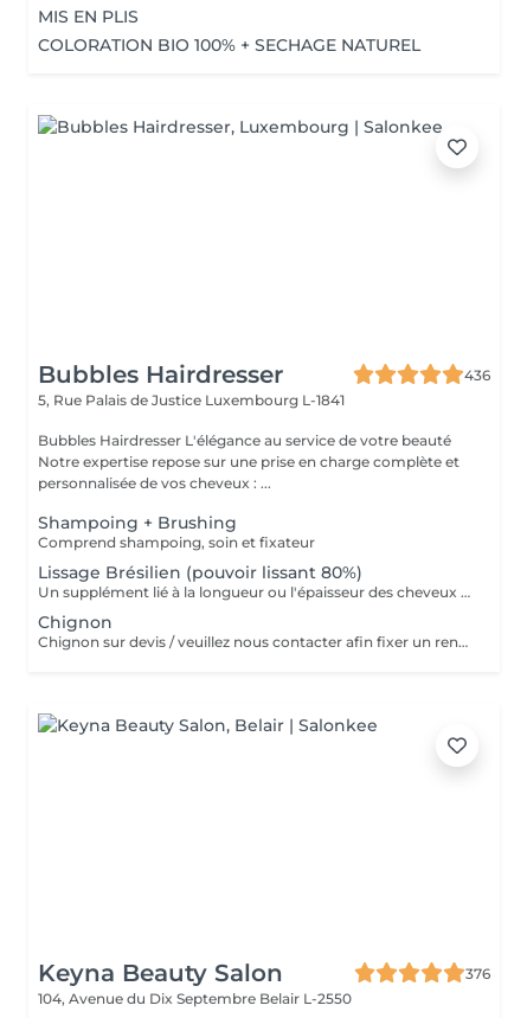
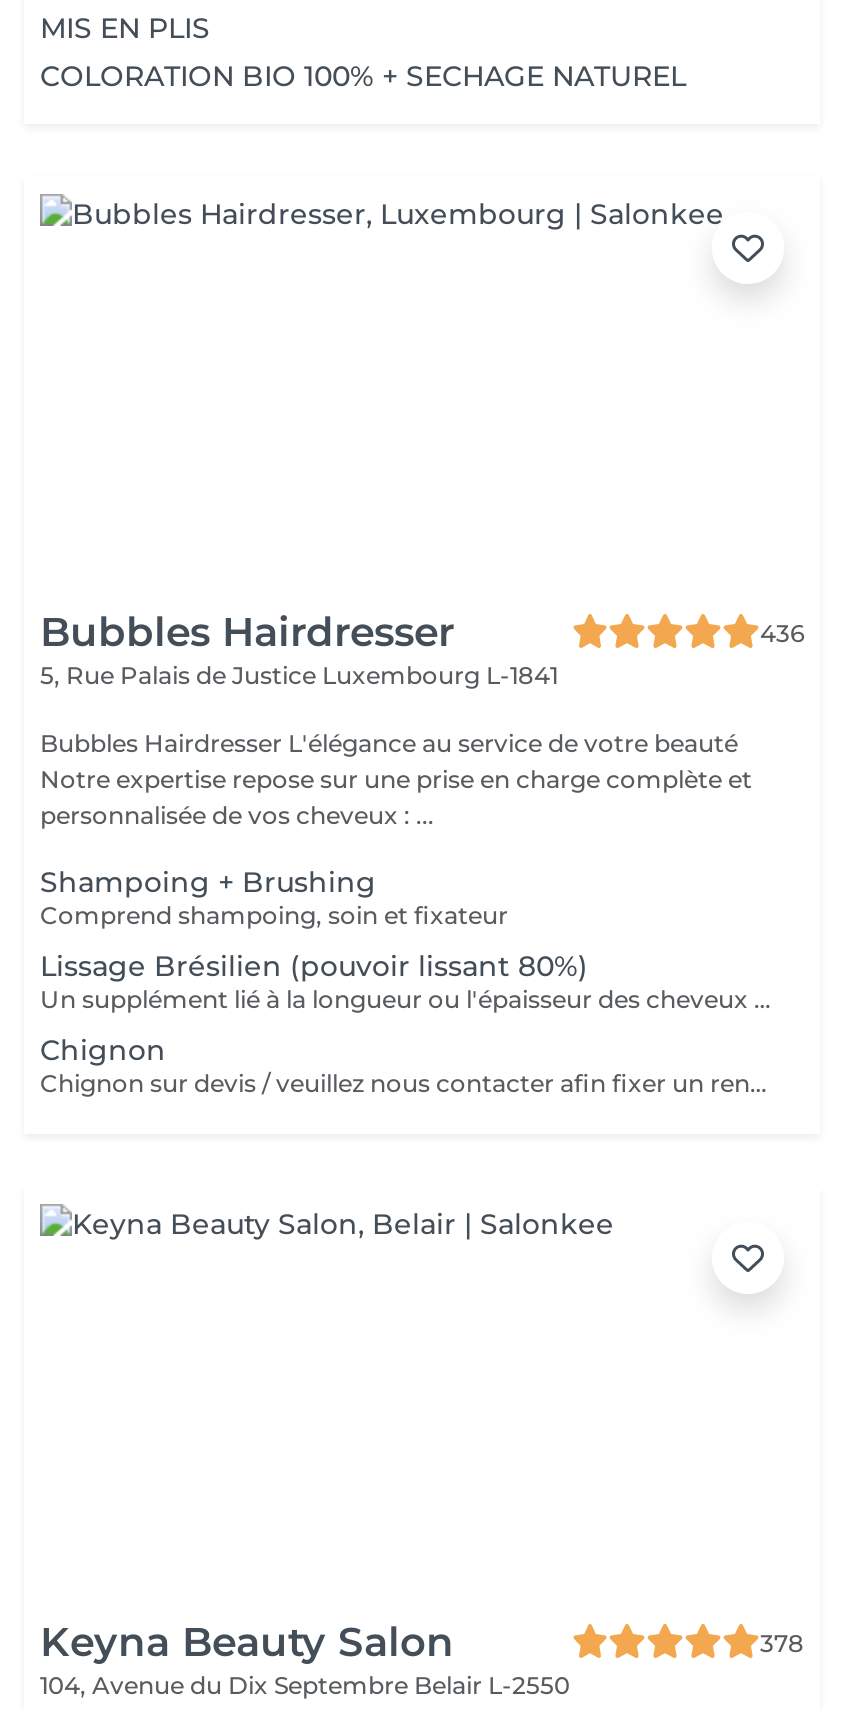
[465,965,490,982] 376 -> [760,1628,804,1658] 378

